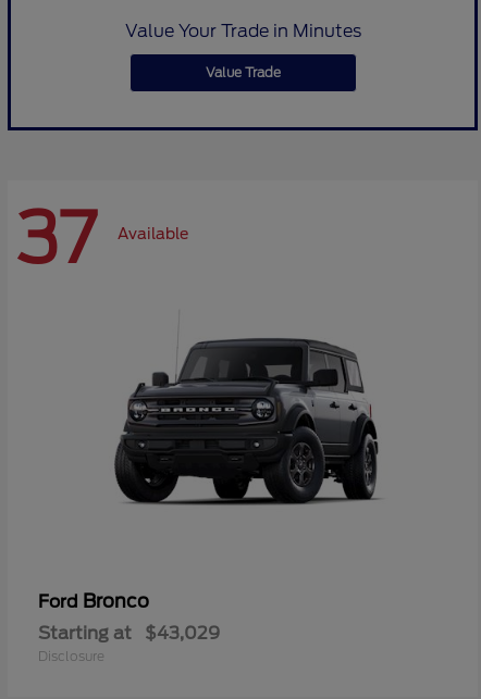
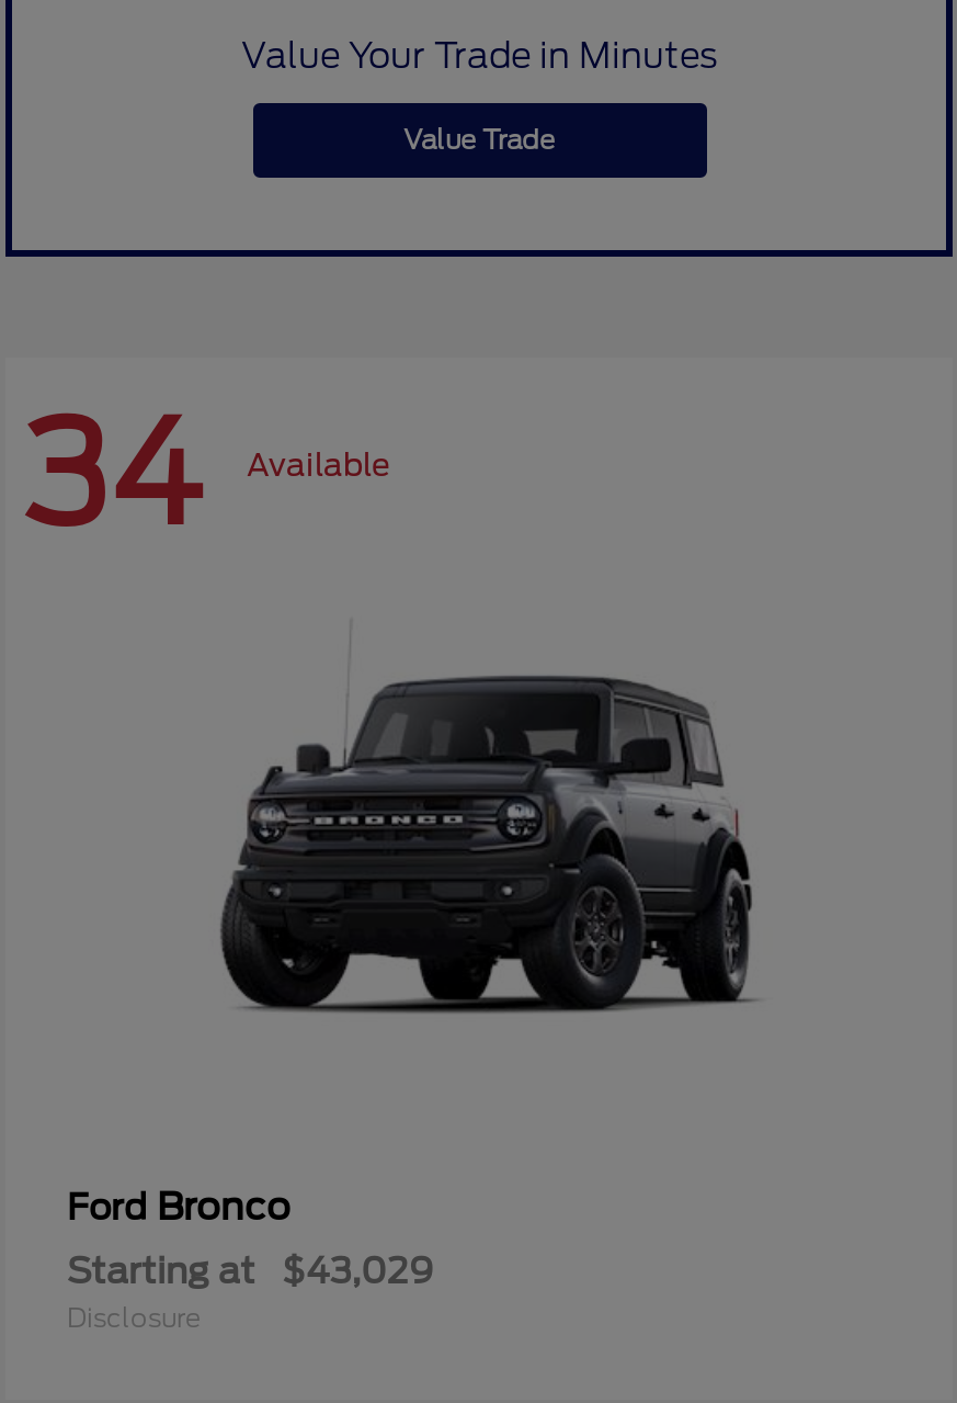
[16,197,188,279] 37 Available -> [23,390,389,557] 34 Available

